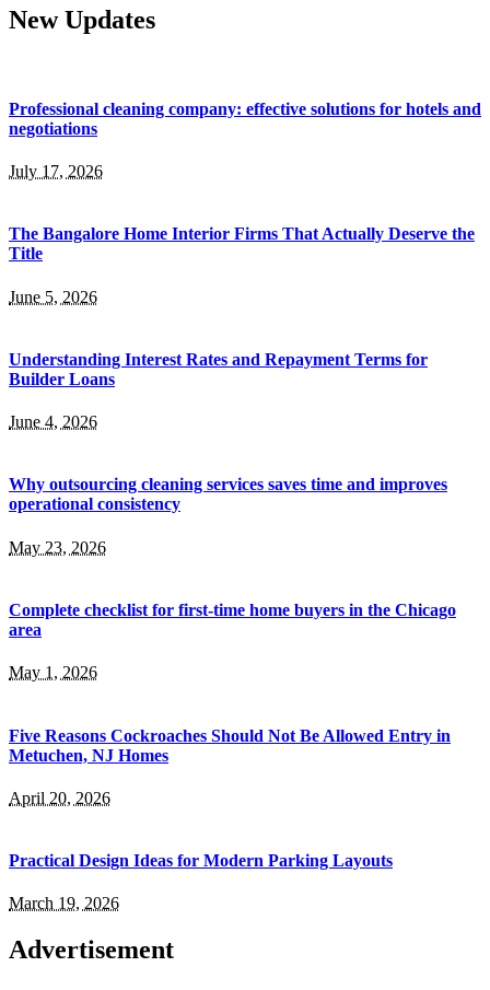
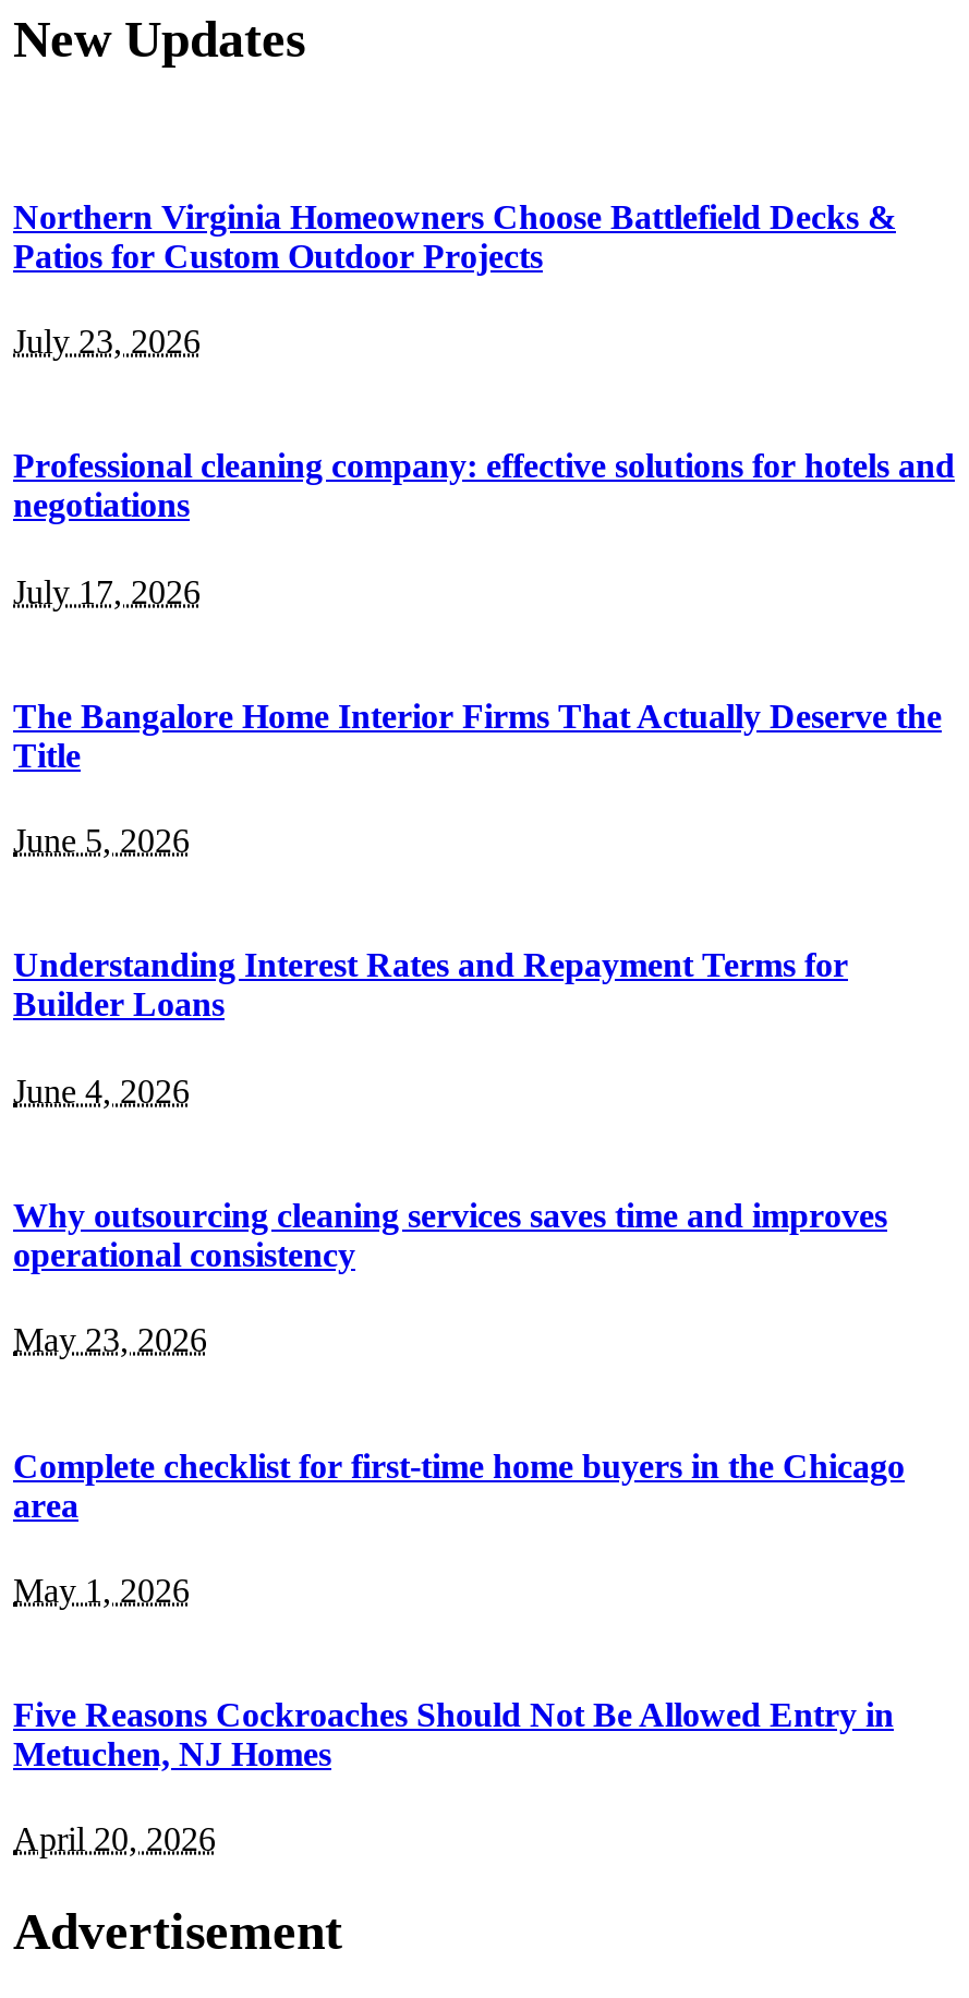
none -> [13,198,896,360] Northern Virginia Homeowners Choose Battlefield Decks & | Patios for Custom Outdoor Projects | July 23, 2026
moved [9,99,481,807] -> [13,448,955,1858]: Professional cleaning company: effective solutions for hotels and | negotiations | The Bangalore Home Interior Firms That Actually Deserve the | ... | Metuchen, NJ Homes | April 20, 2026
[9,851,393,913] Practical Design Ideas for Modern Parking Layouts | March 19, 2026 -> none

